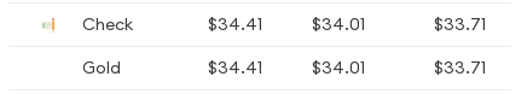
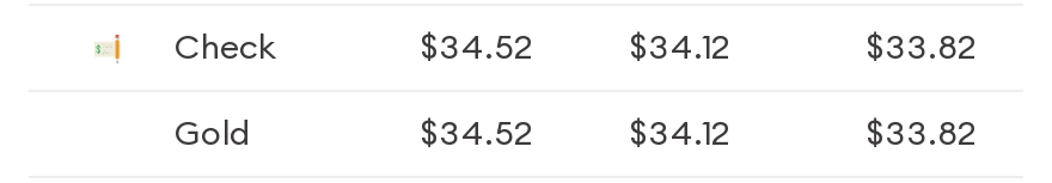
[208,13,262,35] $34.41 -> [421,25,533,68] $34.52
[311,13,364,35] $34.01 -> [630,25,730,68] $34.12
[434,13,486,35] $33.71 -> [867,25,977,68] $33.82
[208,57,262,78] $34.41 -> [421,111,533,154] $34.52
[311,57,364,78] $34.01 -> [630,111,730,154] $34.12
[434,57,486,78] $33.71 -> [867,111,977,154] $33.82

